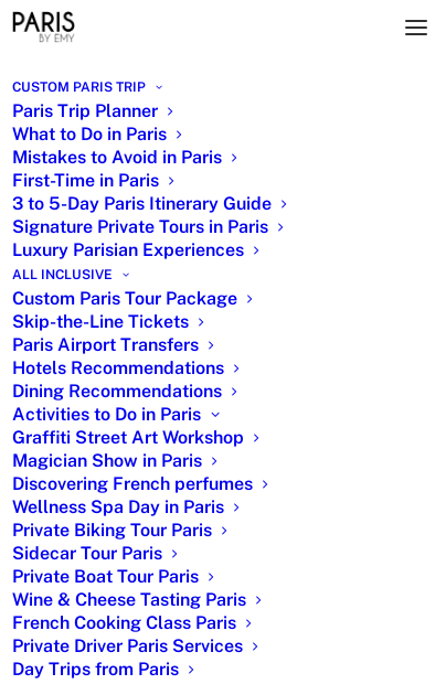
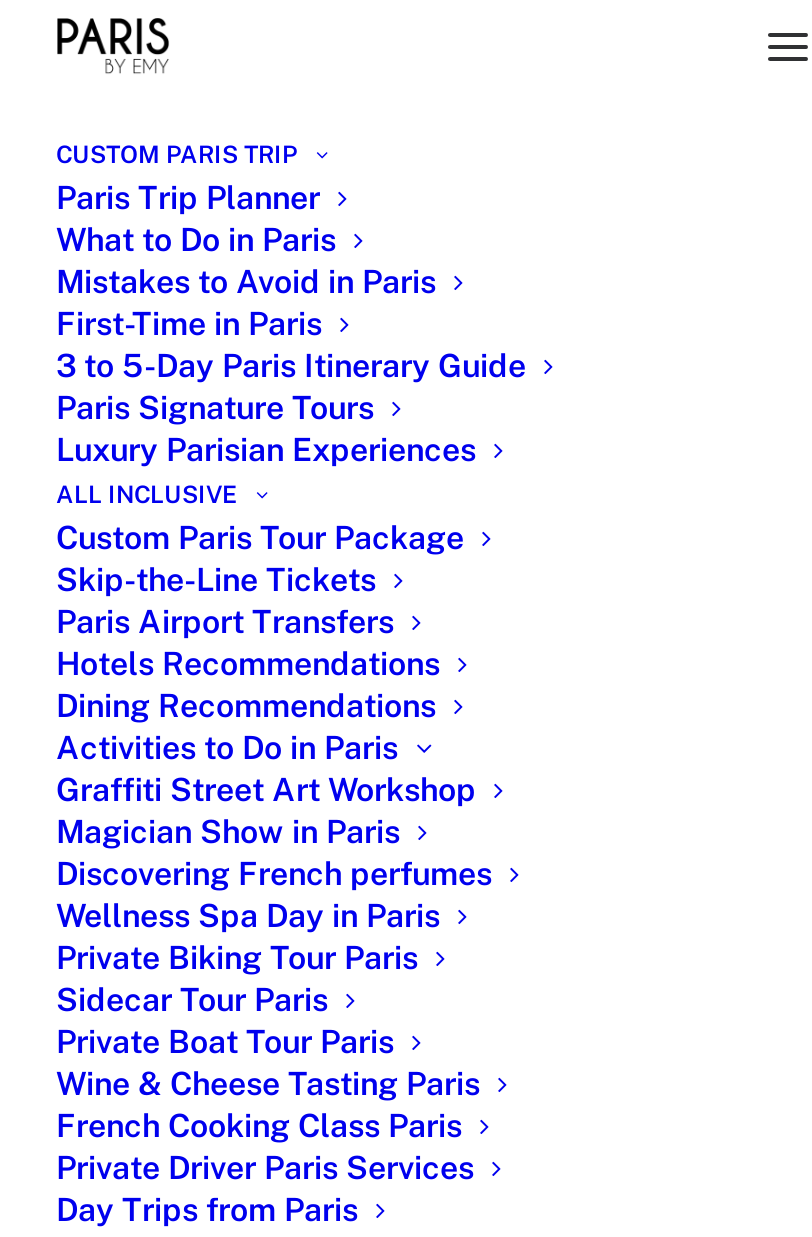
[12,216,268,237] Signature Private Tours in Paris -> [56,389,374,427] Paris Signature Tours

